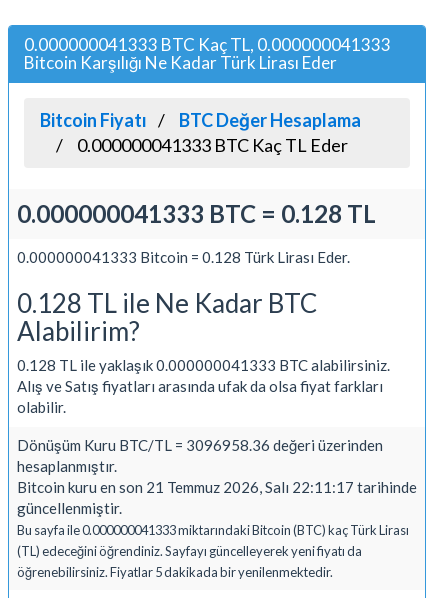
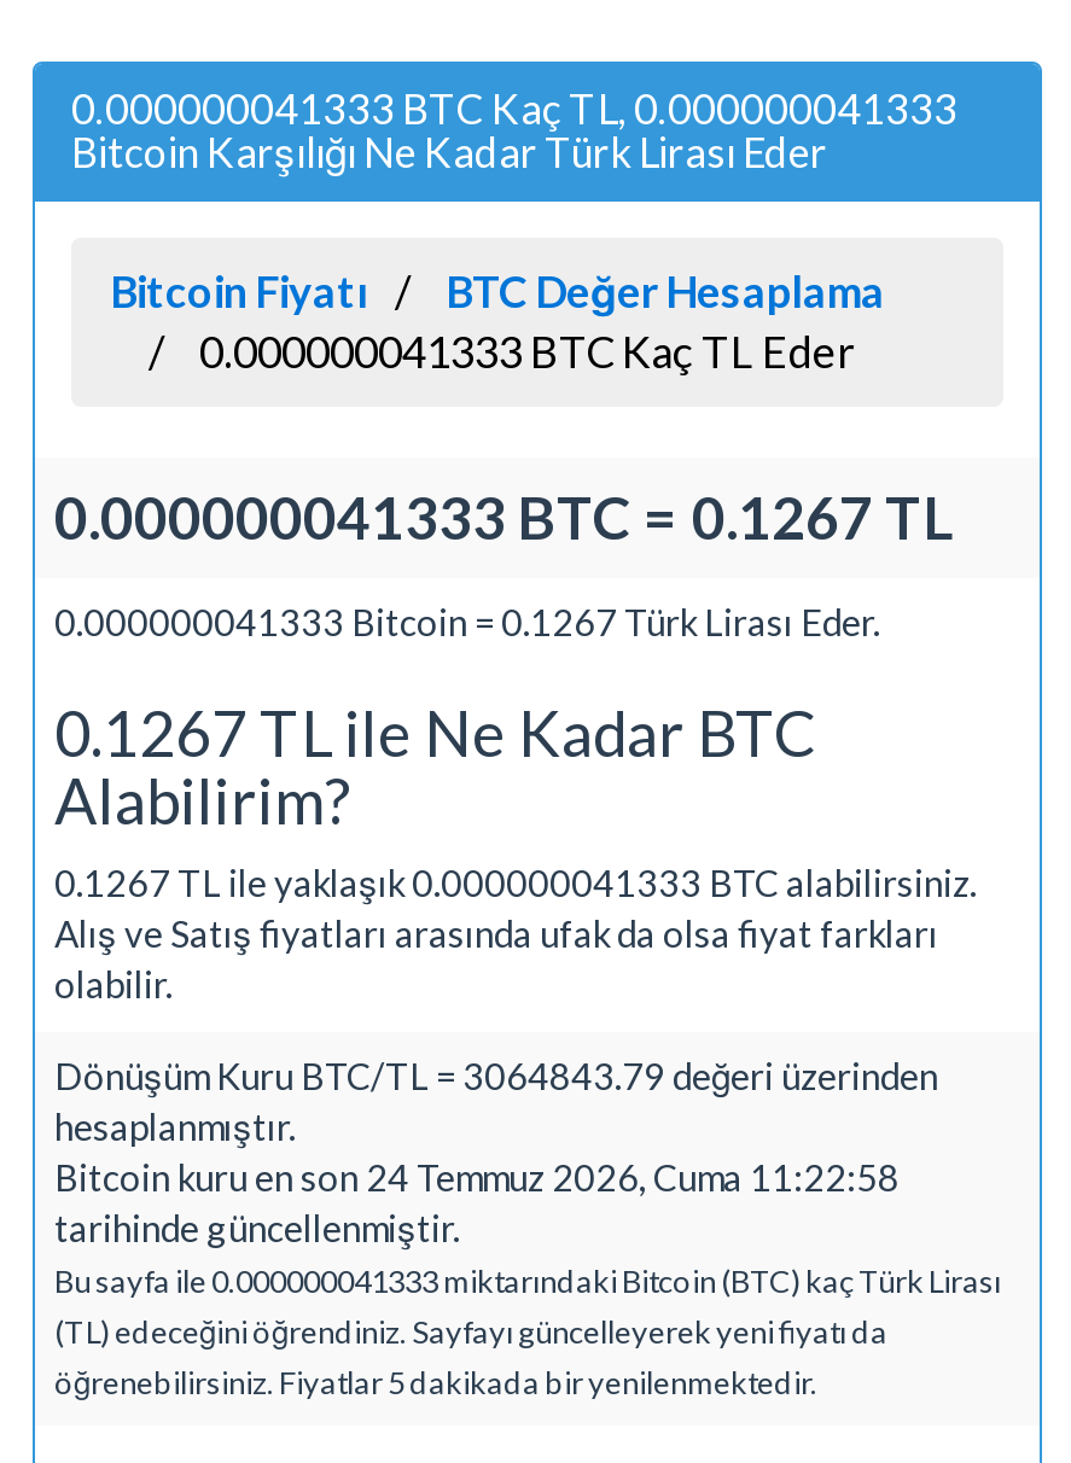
[17,198,376,227] 0.000000041333 BTC = 0.128 TL -> [54,480,955,550] 0.000000041333 BTC = 0.1267 TL
[17,247,350,265] 0.000000041333 Bitcoin = 0.128 Türk Lirası Eder. -> [54,599,880,642] 0.000000041333 Bitcoin = 0.1267 Türk Lirası Eder.
[17,286,317,318] 0.128 TL ile Ne Kadar BTC -> [54,693,815,770] 0.1267 TL ile Ne Kadar BTC
[17,356,390,374] 0.128 TL ile yaklaşık 0.000000041333 BTC alabilirsiniz. -> [54,861,977,904] 0.1267 TL ile yaklaşık 0.000000041333 BTC alabilirsiniz.
[17,435,383,453] Dönüşüm Kuru BTC/TL = 3096958.36 değeri üzerinden -> [54,1053,938,1096] Dönüşüm Kuru BTC/TL = 3064843.79 değeri üzerinden
[17,477,417,516] Bitcoin kuru en son 21 Temmuz 2026, Salı 22:11:17 tarihinde | güncellenmiştir. -> [54,1154,900,1248] Bitcoin kuru en son 24 Temmuz 2026, Cuma 11:22:58 | tarihinde güncellenmiştir.

